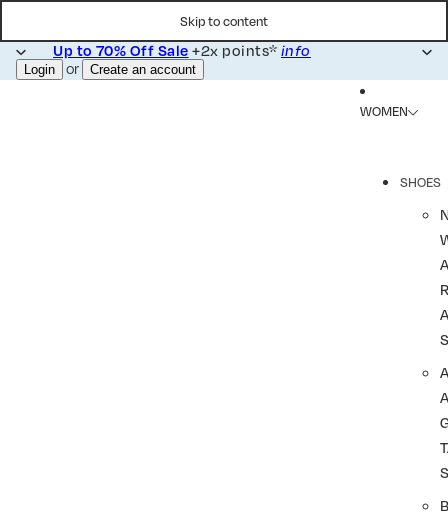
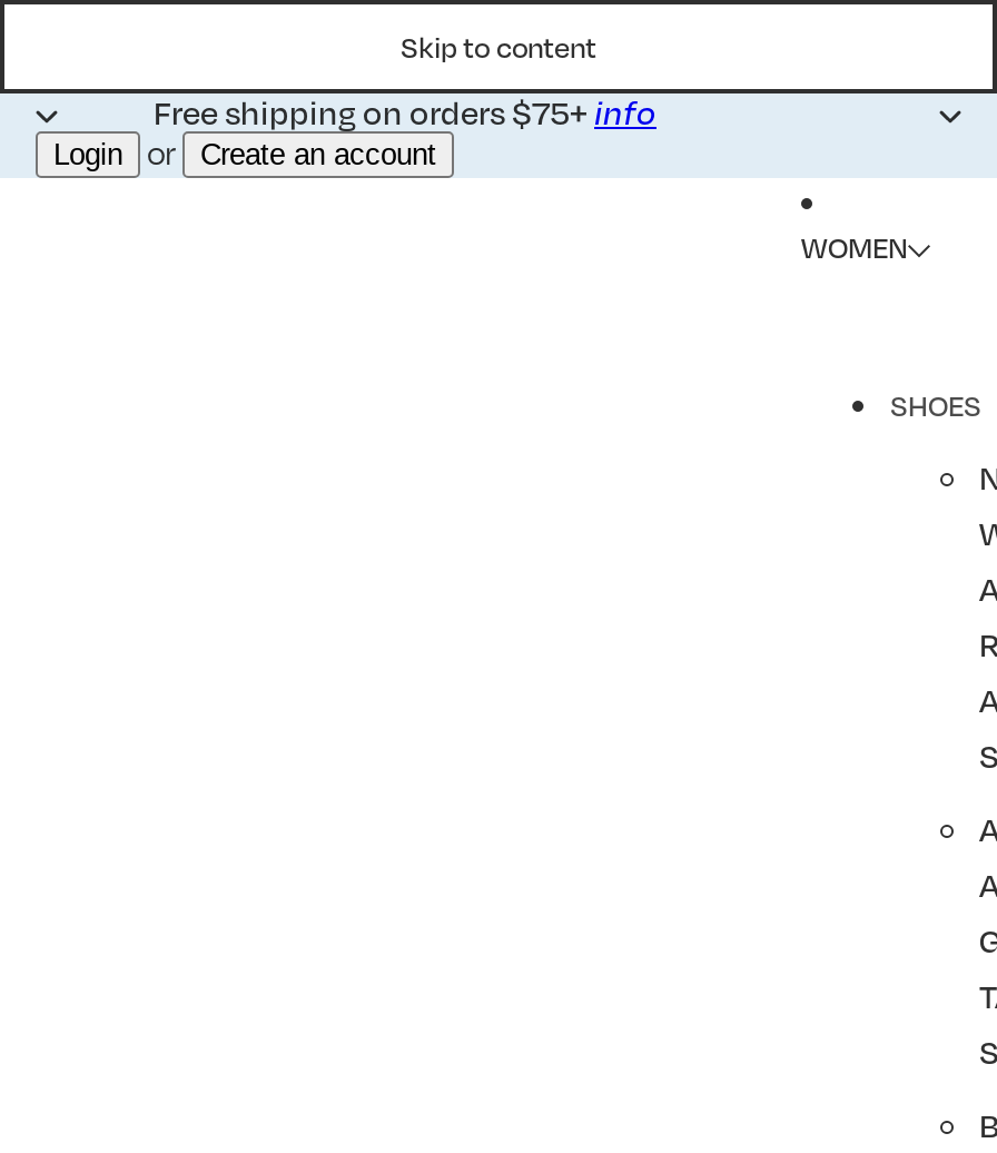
[53,40,311,60] Up to 70% Off Sale+2x points*info -> [154,89,657,134] Free shipping on orders $75+info

